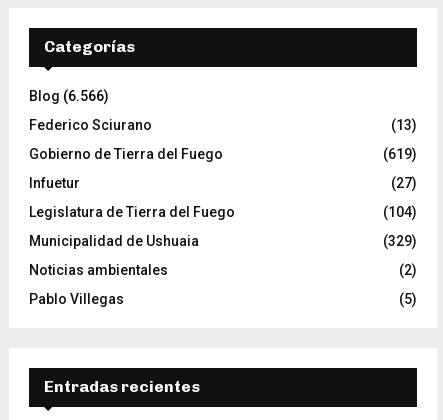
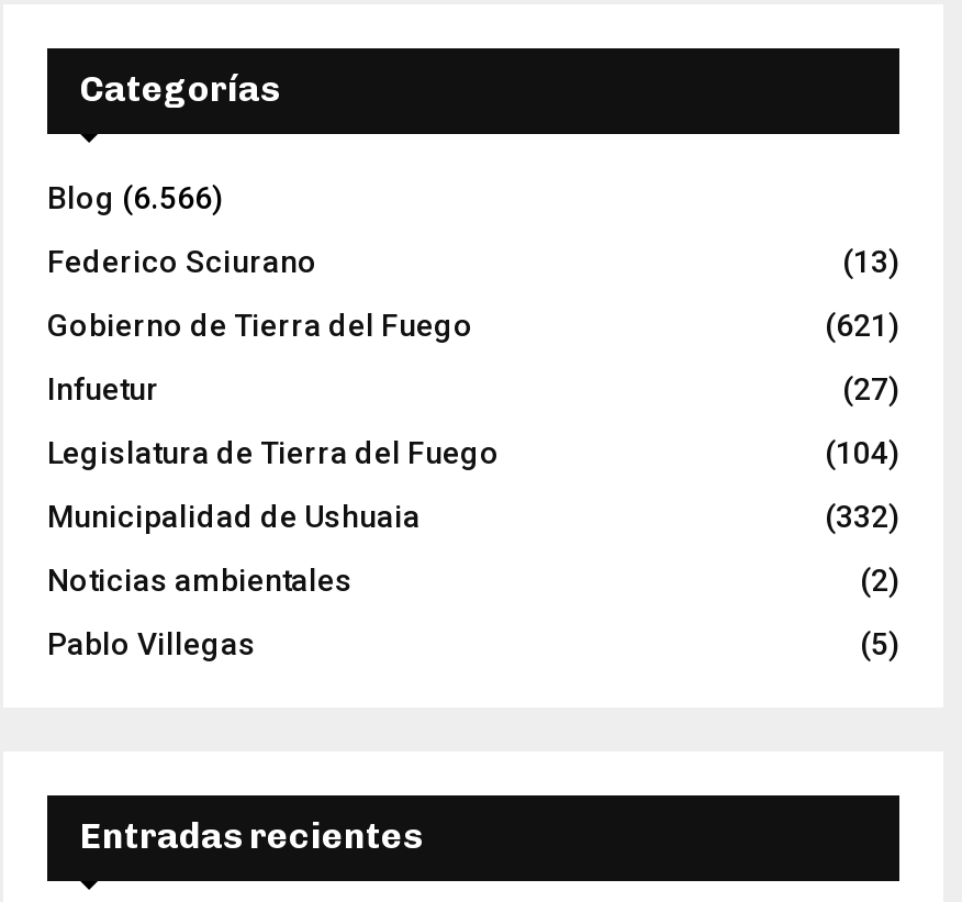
[383,146,417,162] (619) -> [825,309,899,344] (621)
[383,233,417,249] (329) -> [825,500,899,535] (332)

